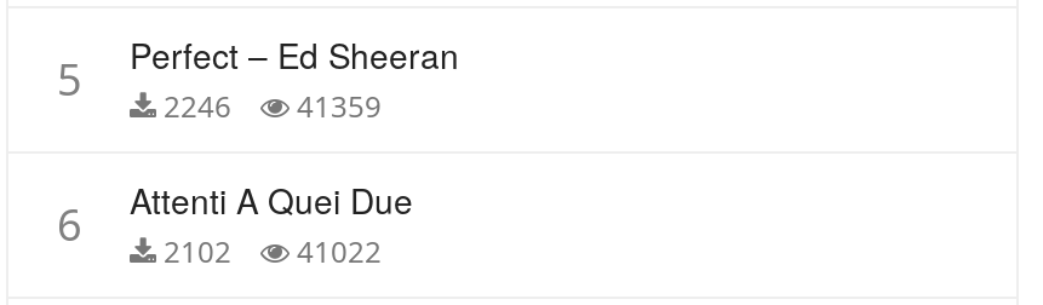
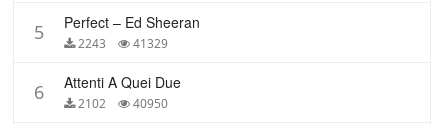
[156,86,260,127] 2246 -> [75,35,118,52] 2243
[290,86,382,127] 41359 -> [130,35,168,52] 41329
[290,231,382,272] 41022 -> [130,95,168,112] 40950

